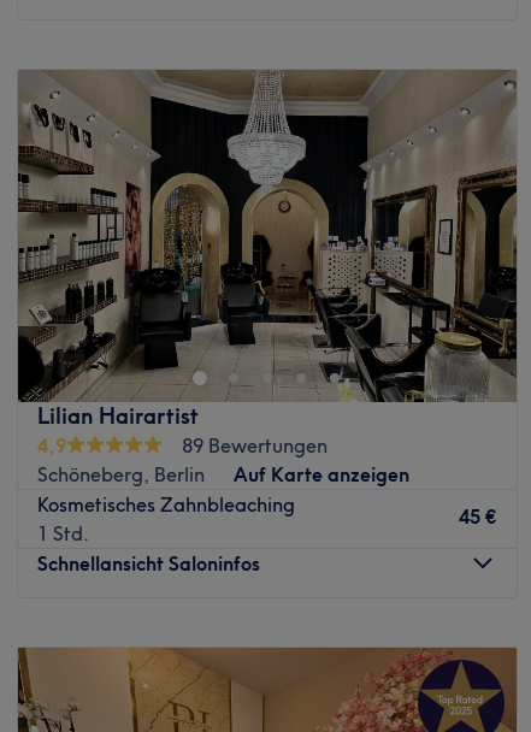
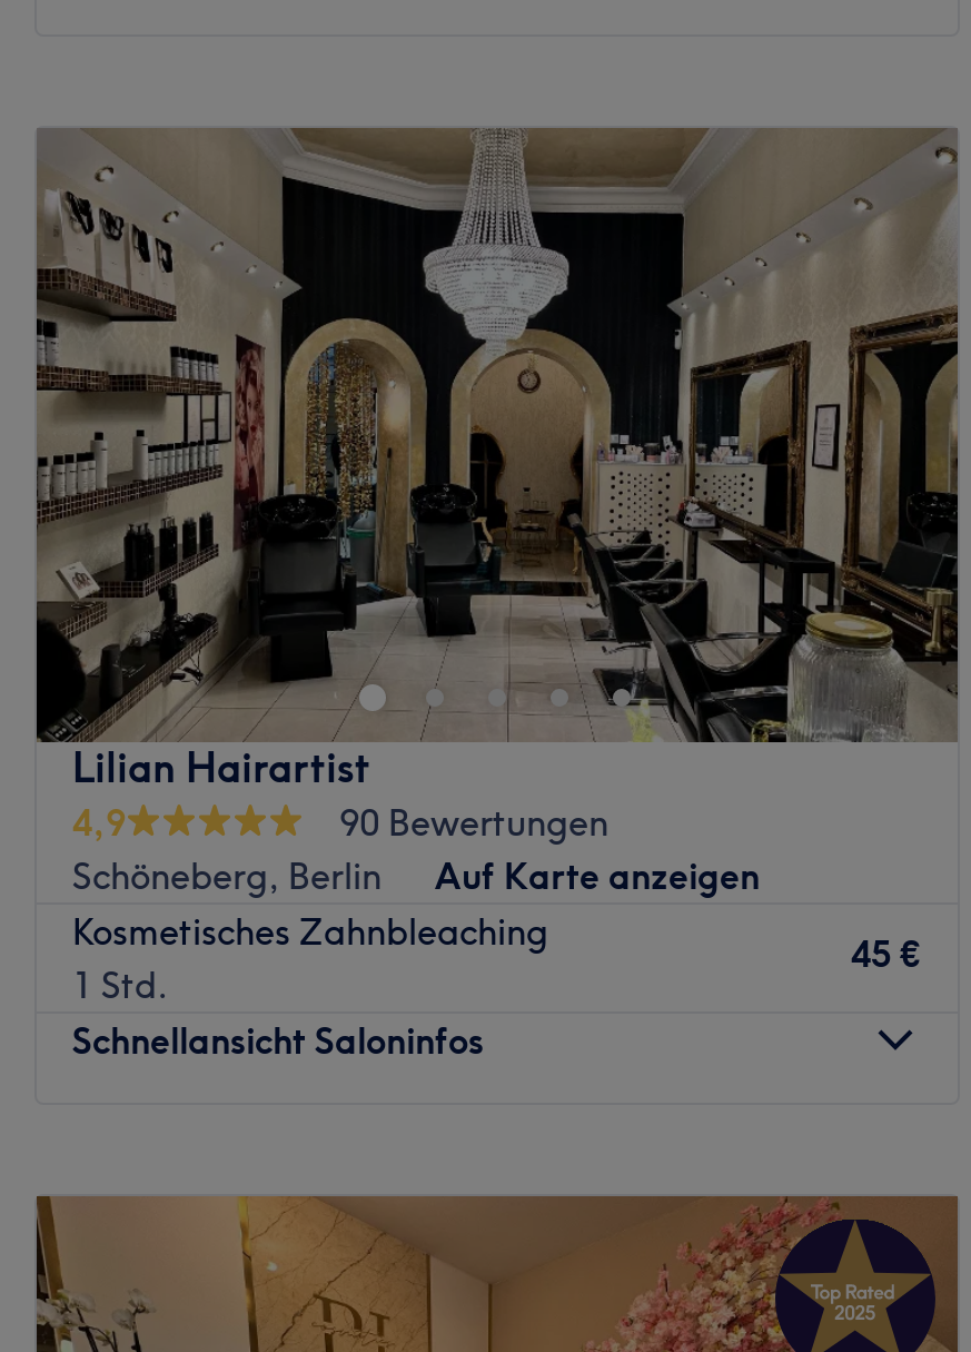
[182,433,328,457] 89 Bewertungen -> [339,800,608,844] 90 Bewertungen

